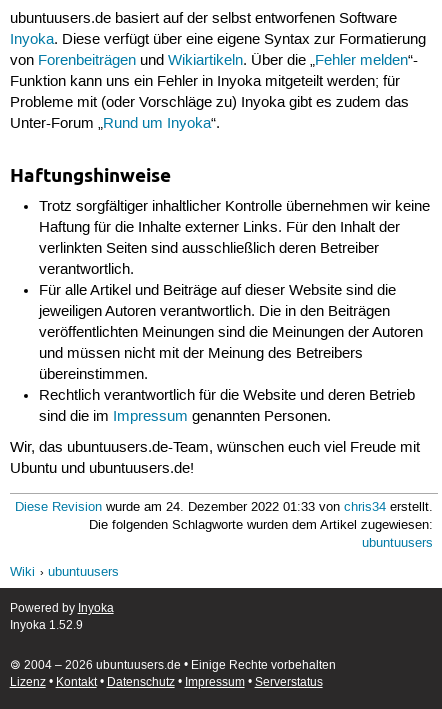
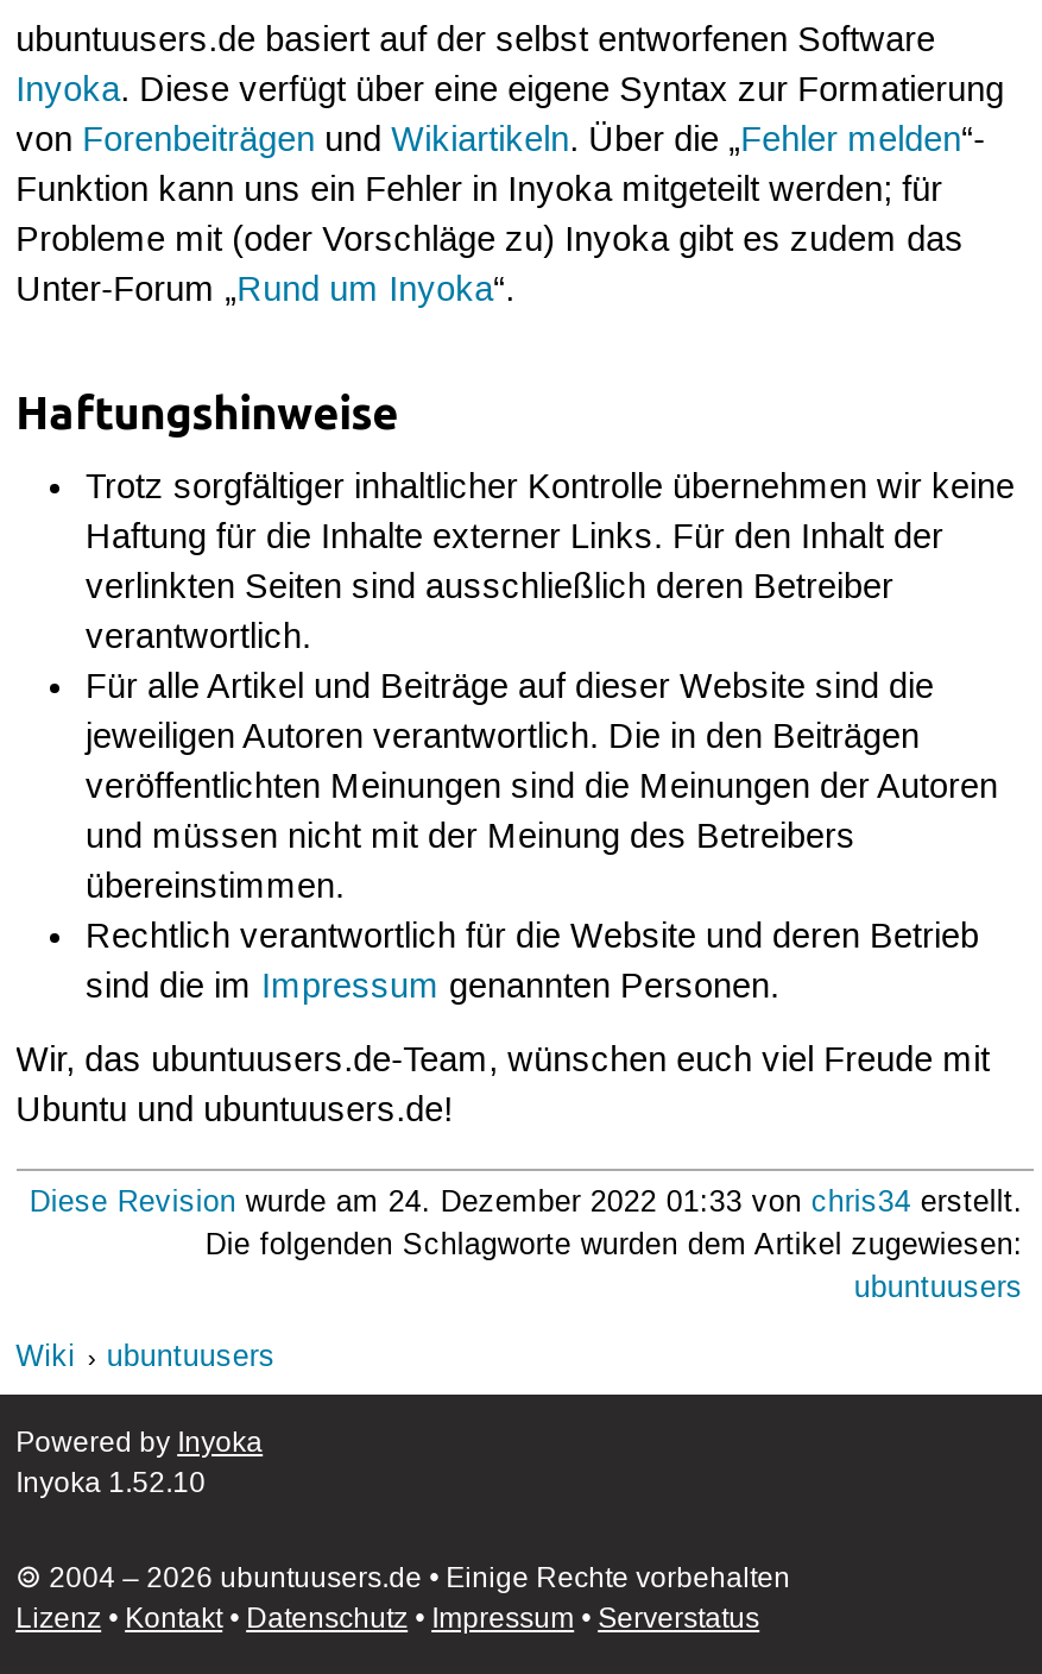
[10,618,83,633] Inyoka 1.52.9 -> [16,1466,206,1501] Inyoka 1.52.10

